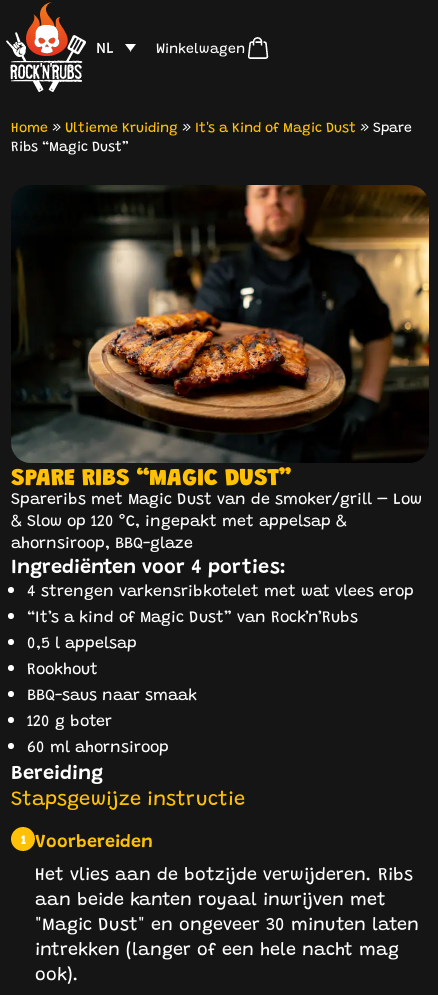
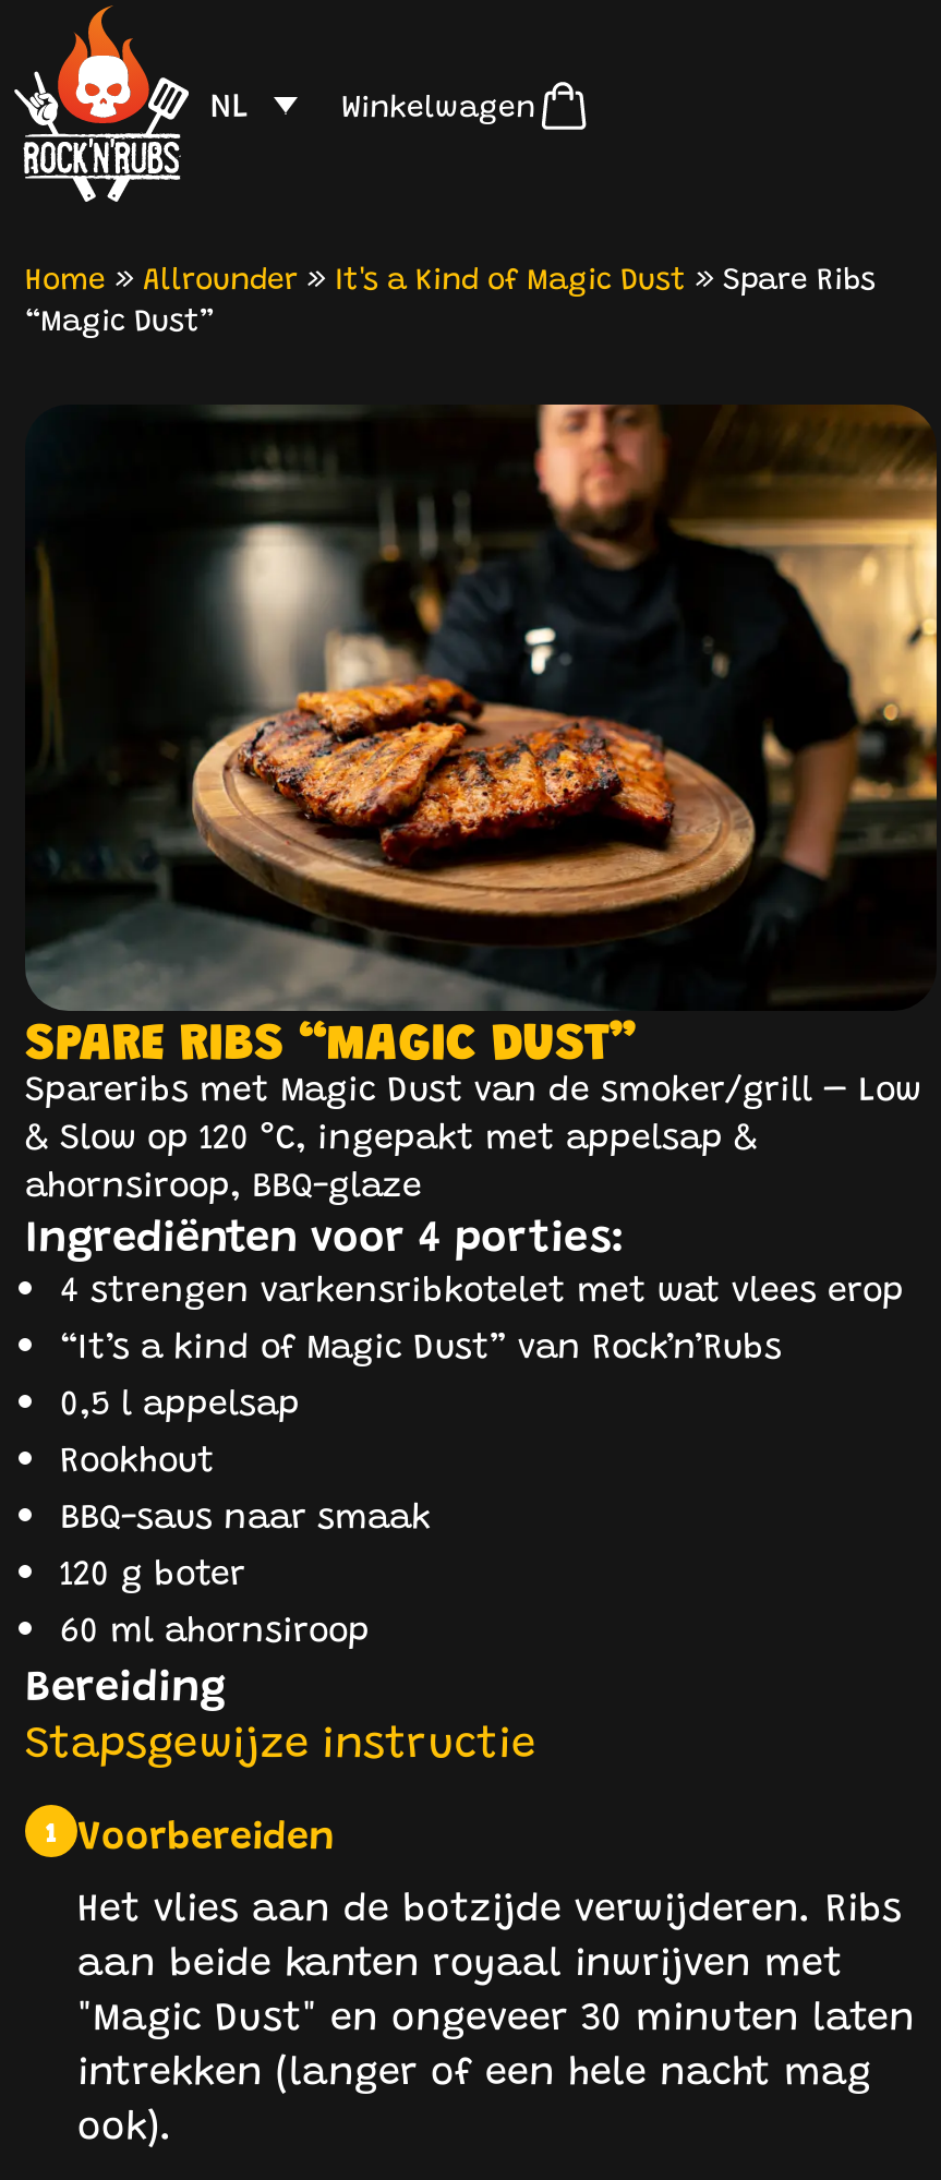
[11,116,412,155] Home» Ultieme Kruiding» It's a Kind of Magic Dust» Spare | Ribs “Magic Dust” -> [25,253,876,338] Home» Allrounder» It's a Kind of Magic Dust» Spare Ribs | “Magic Dust”

